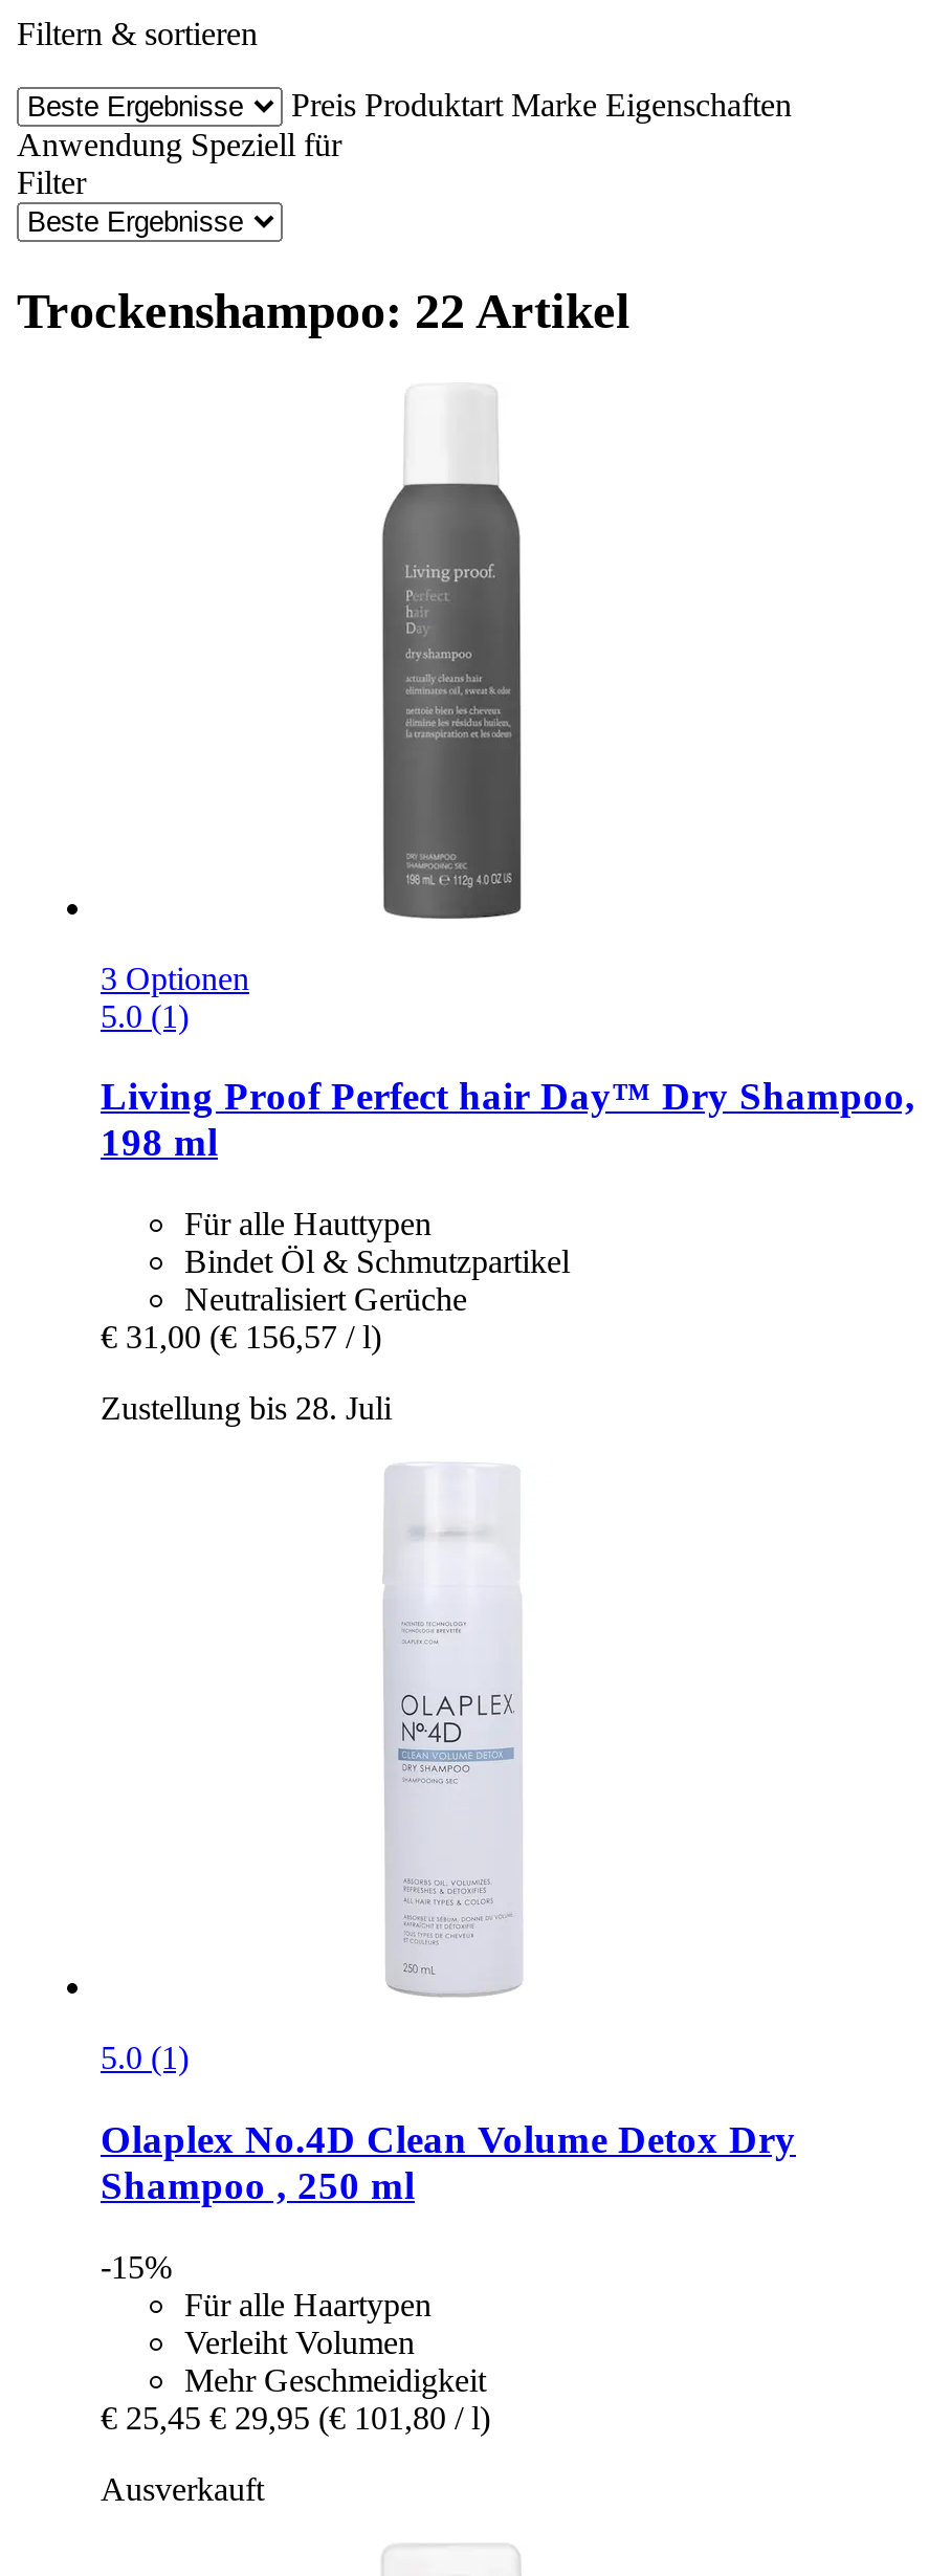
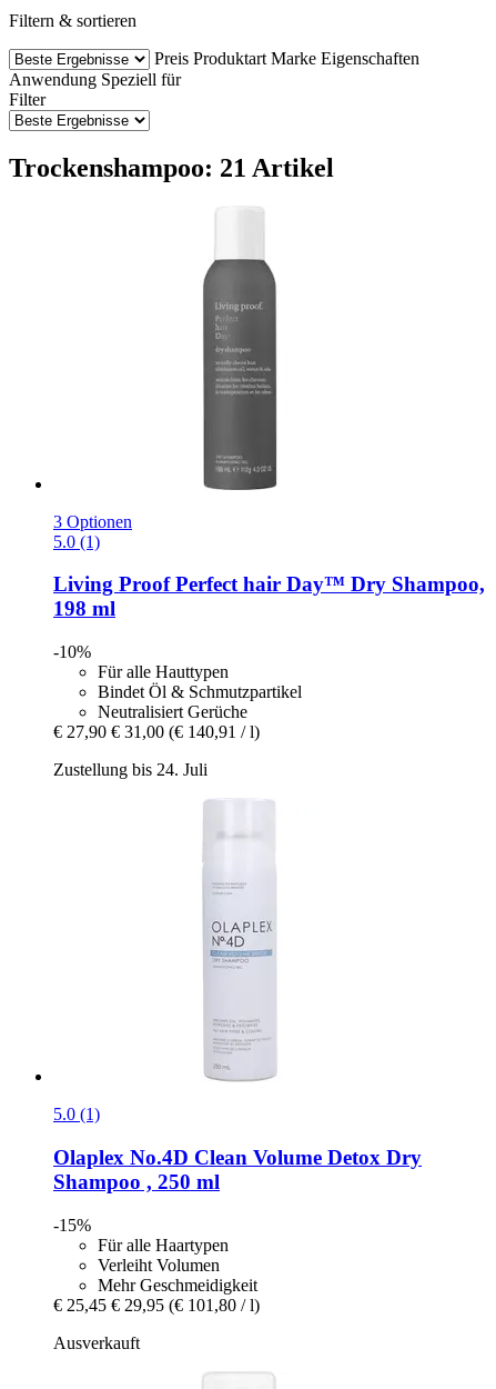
[17,283,631,338] Trockenshampoo: 22 Artikel -> [9,153,334,182] Trockenshampoo: 21 Artikel
none -> [53,642,91,661] -10%
[101,1319,381,1355] € 31,00 (€ 156,57 / l) -> [53,722,260,741] € 27,90 € 31,00 (€ 140,91 / l)
[101,1390,392,1426] Zustellung bis 28. Juli -> [53,760,207,779] Zustellung bis 24. Juli

